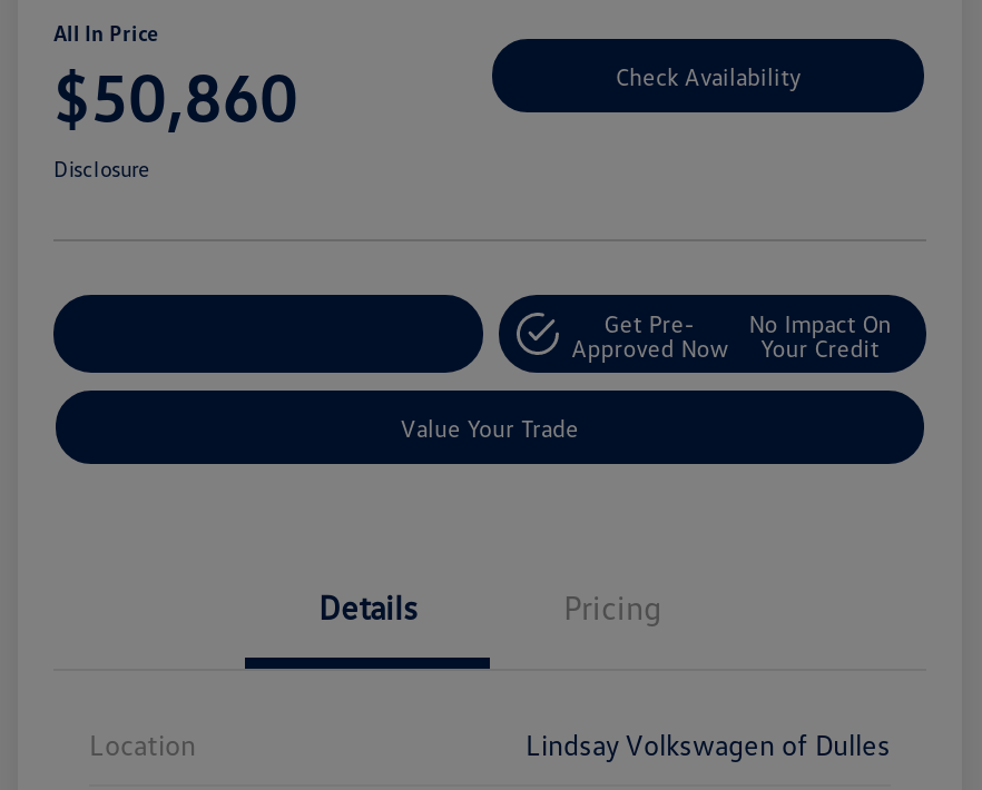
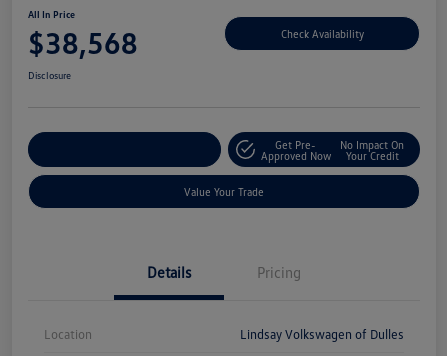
[53,55,298,137] $50,860 -> [28,24,138,61] $38,568

